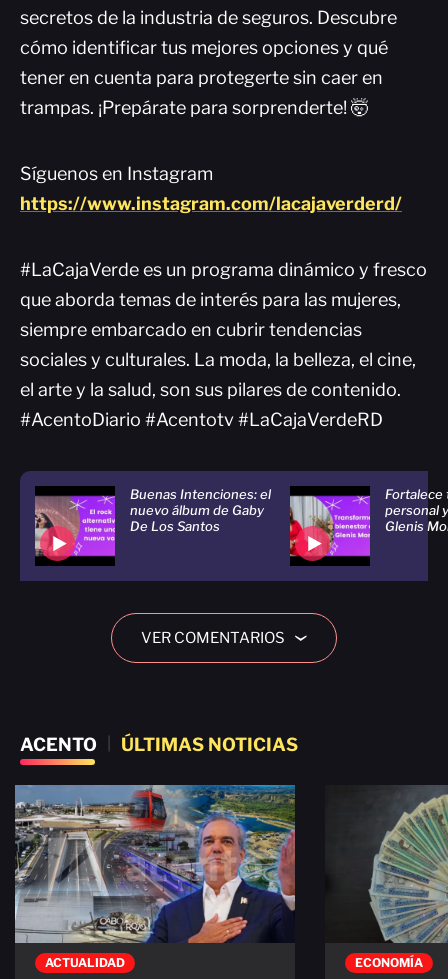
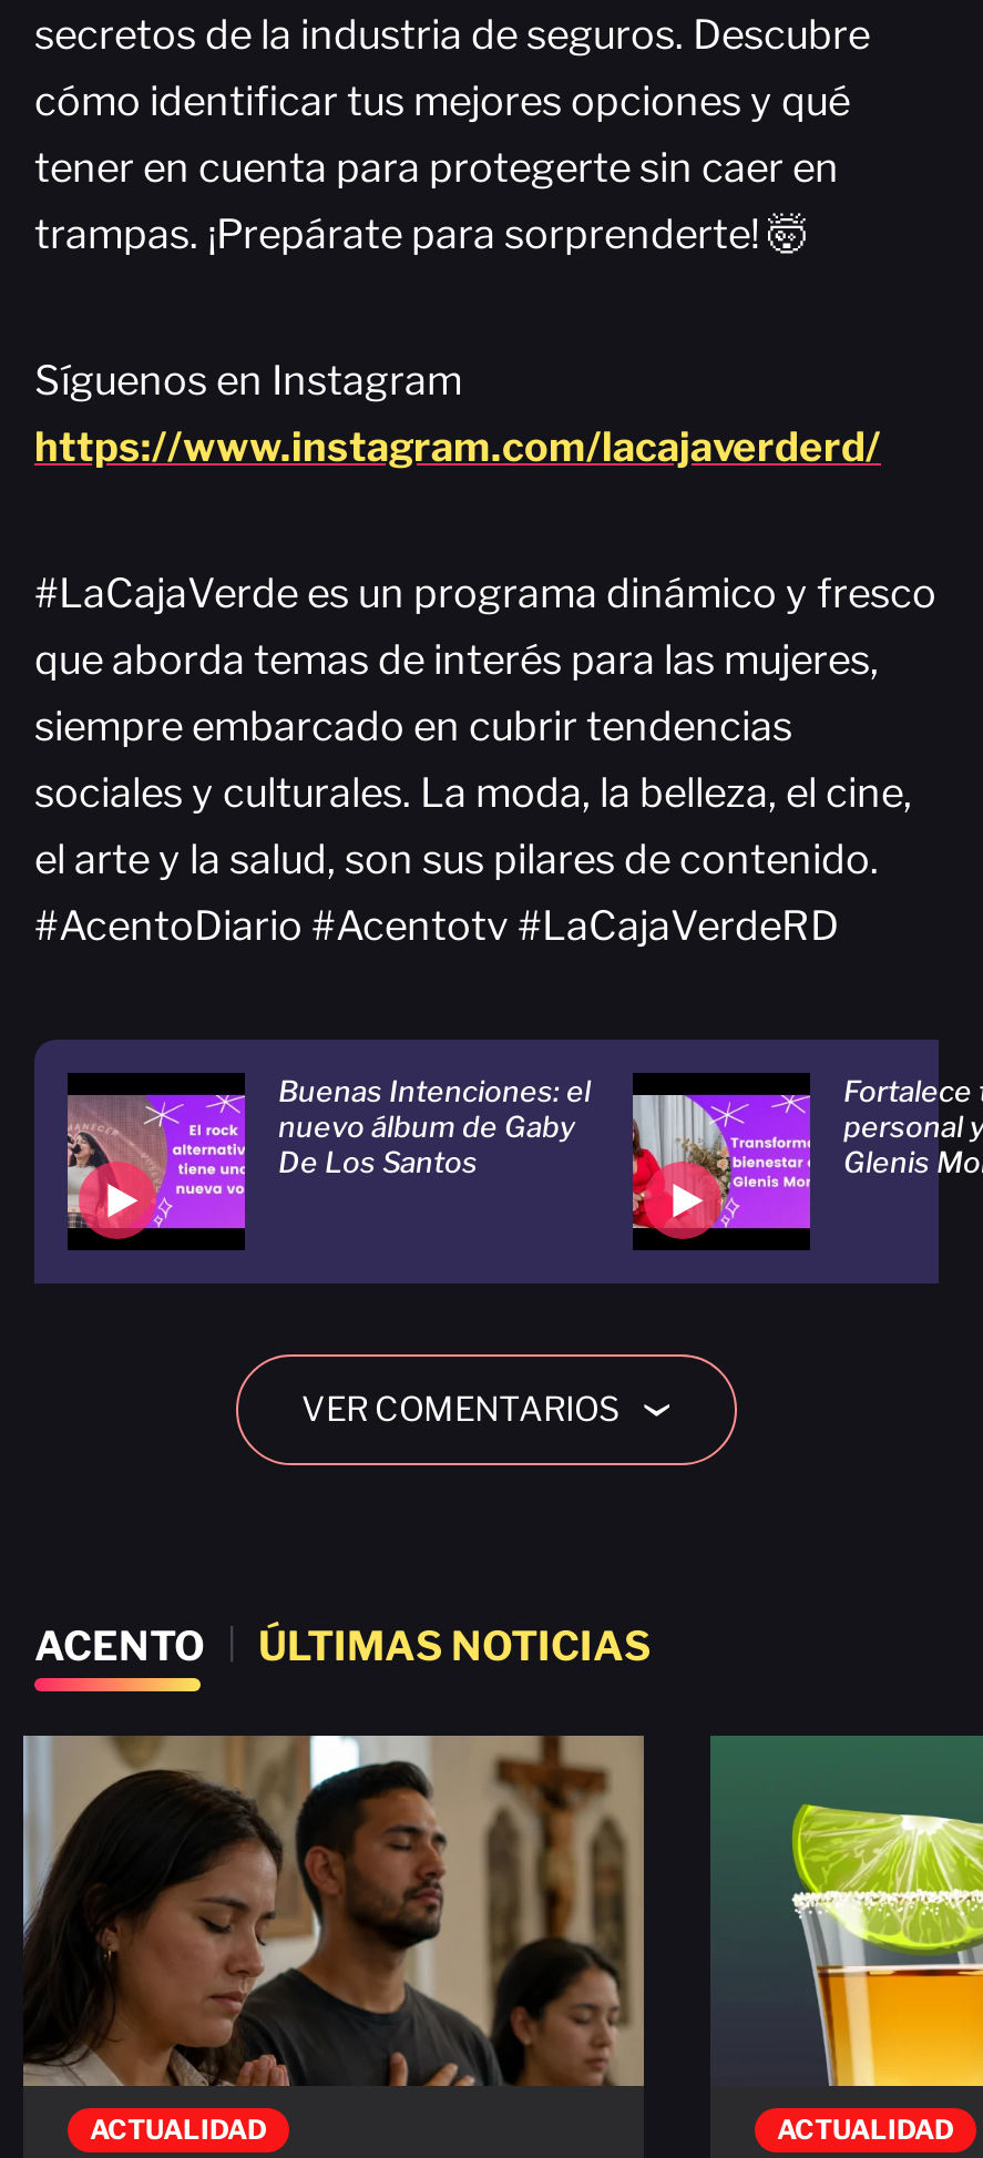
[14,784,296,944] [image] -> [21,1733,646,2088] [image]
[326,786,445,970] [image] | ECONOMÍA -> [710,1736,976,2145] [image] | ACTUALIDAD

